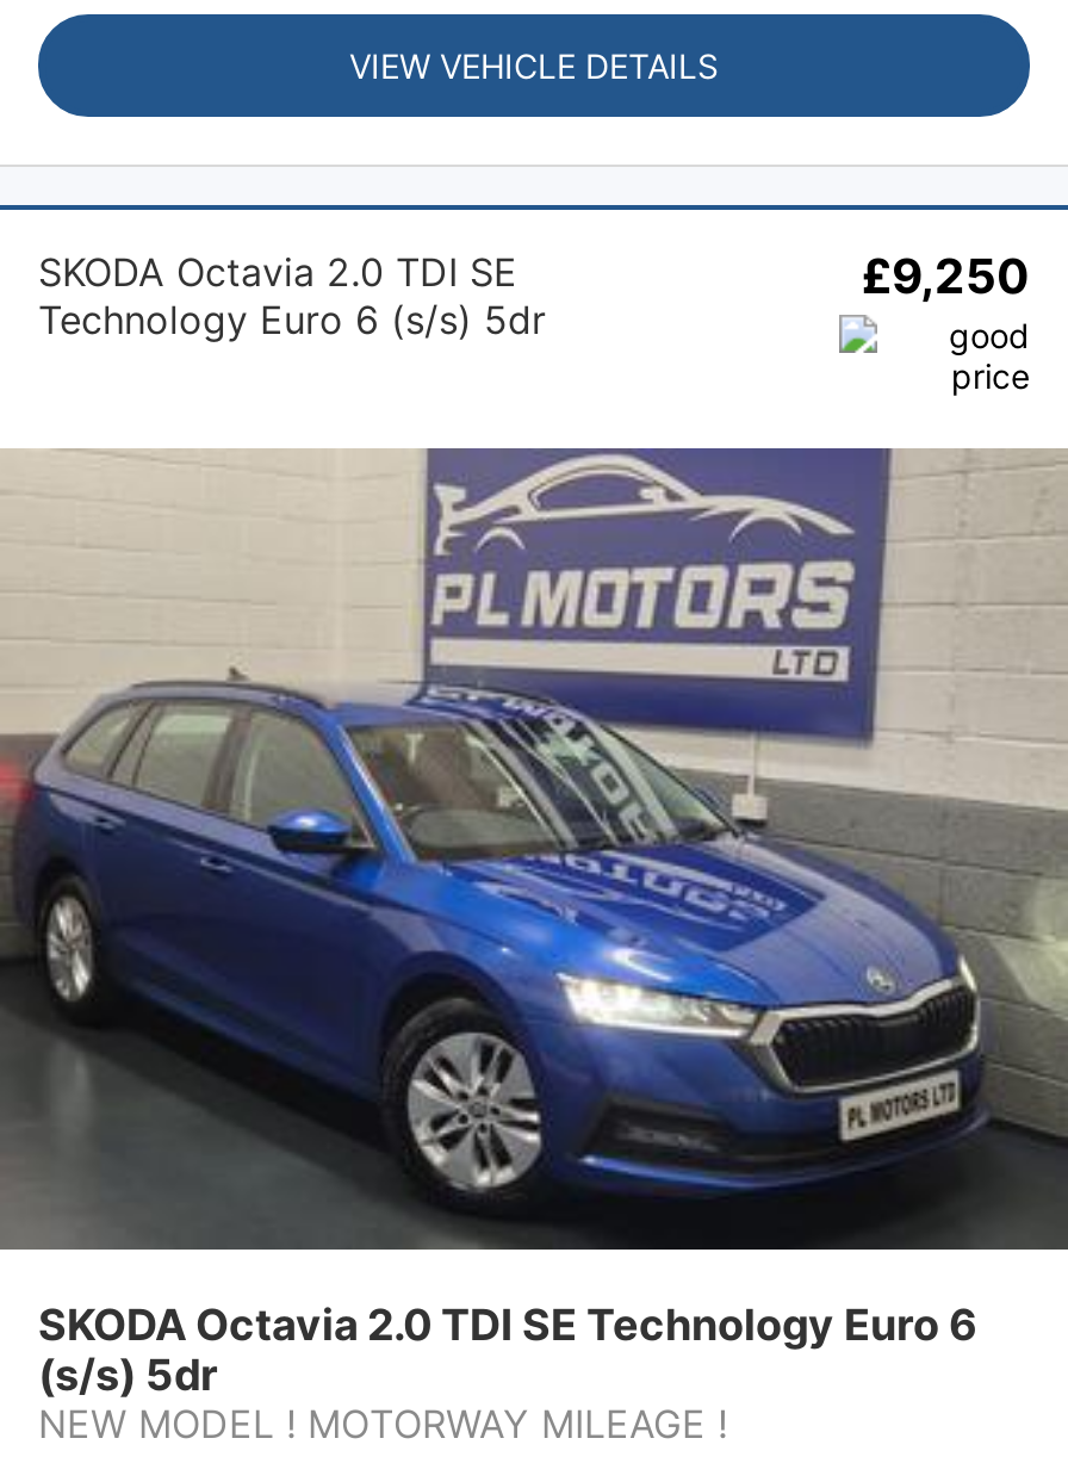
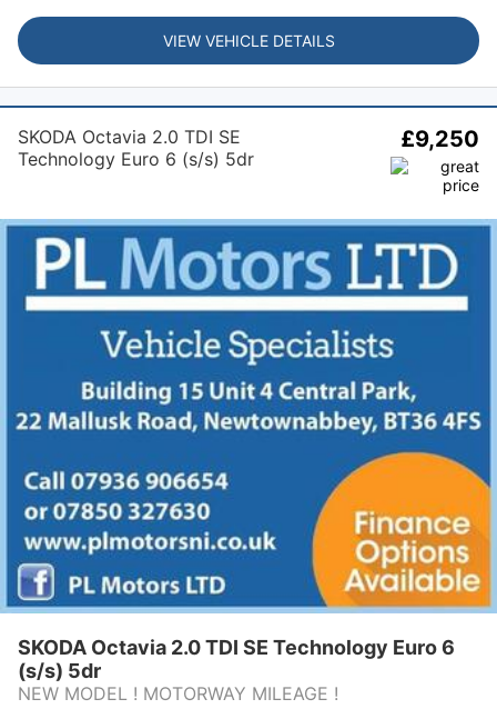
[7,446,1061,1252] [image] -> [3,219,494,613] [image]

